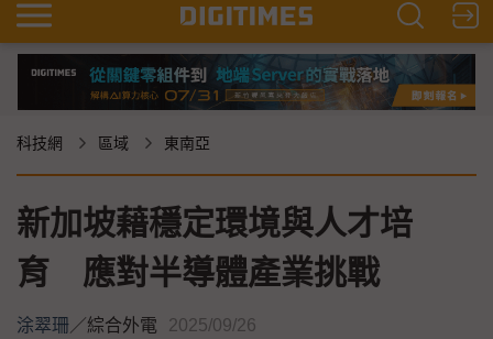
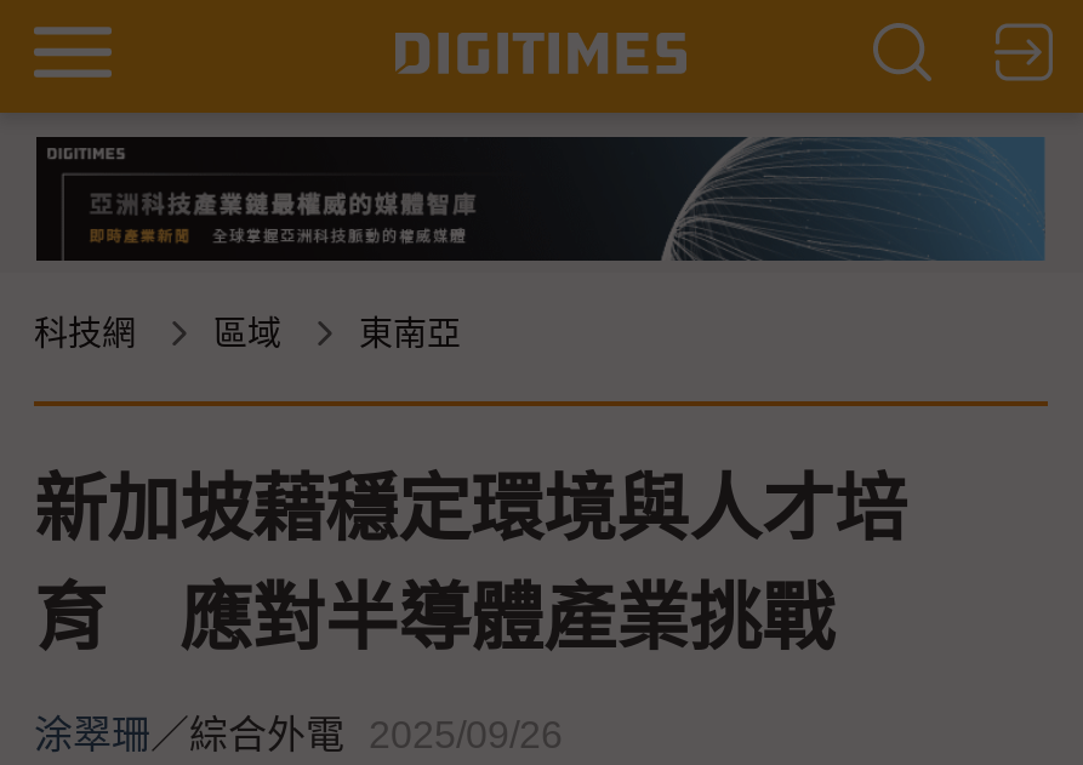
[23,53,476,111] [image] -> [44,135,1048,263] [image]

